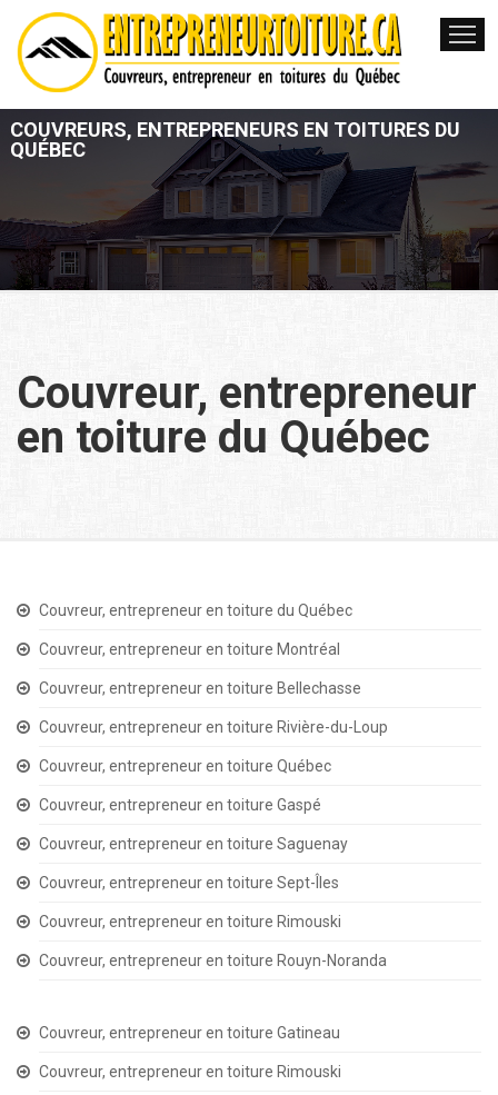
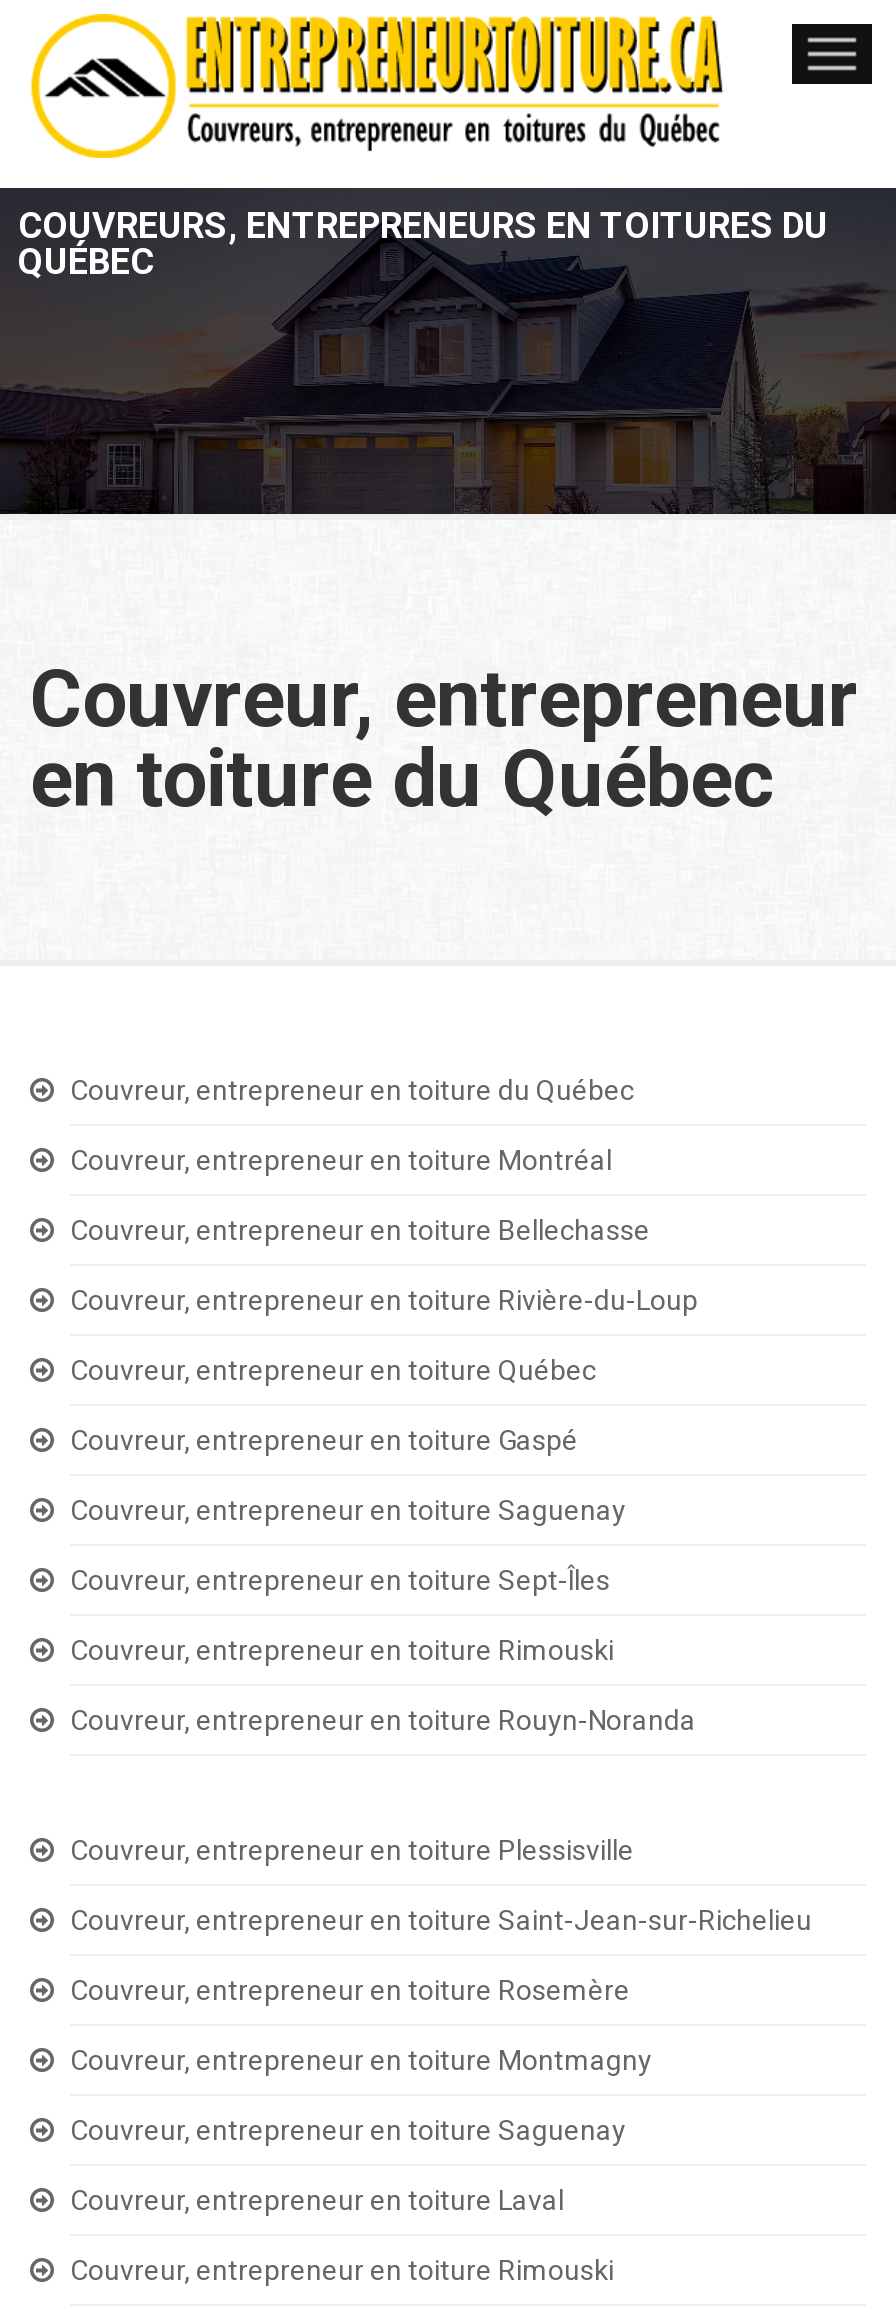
[39,1024,340,1042] Couvreur, entrepreneur en toiture Gatineau -> [70,1835,812,2217] Couvreur, entrepreneur en toiture Plessisville | Couvreur, entrepreneur en toiture Saint-Jean-sur-Richelieu | Couvreur, entrepreneur en toiture Rosemère | Couvreur, entrepreneur en toiture Montmagny | Couvreur, entrepreneur en toiture Saguenay | Couvreur, entrepreneur en toiture Laval

